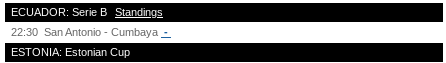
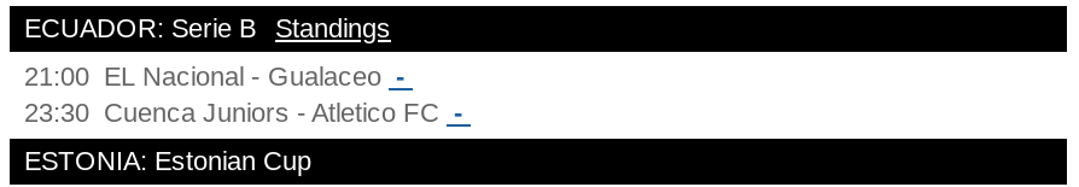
[11,26,171,38] 22:30 San Antonio - Cumbaya - -> [24,62,471,127] 21:00 EL Nacional - Gualaceo - | 23:30 Cuenca Juniors - Atletico FC -

